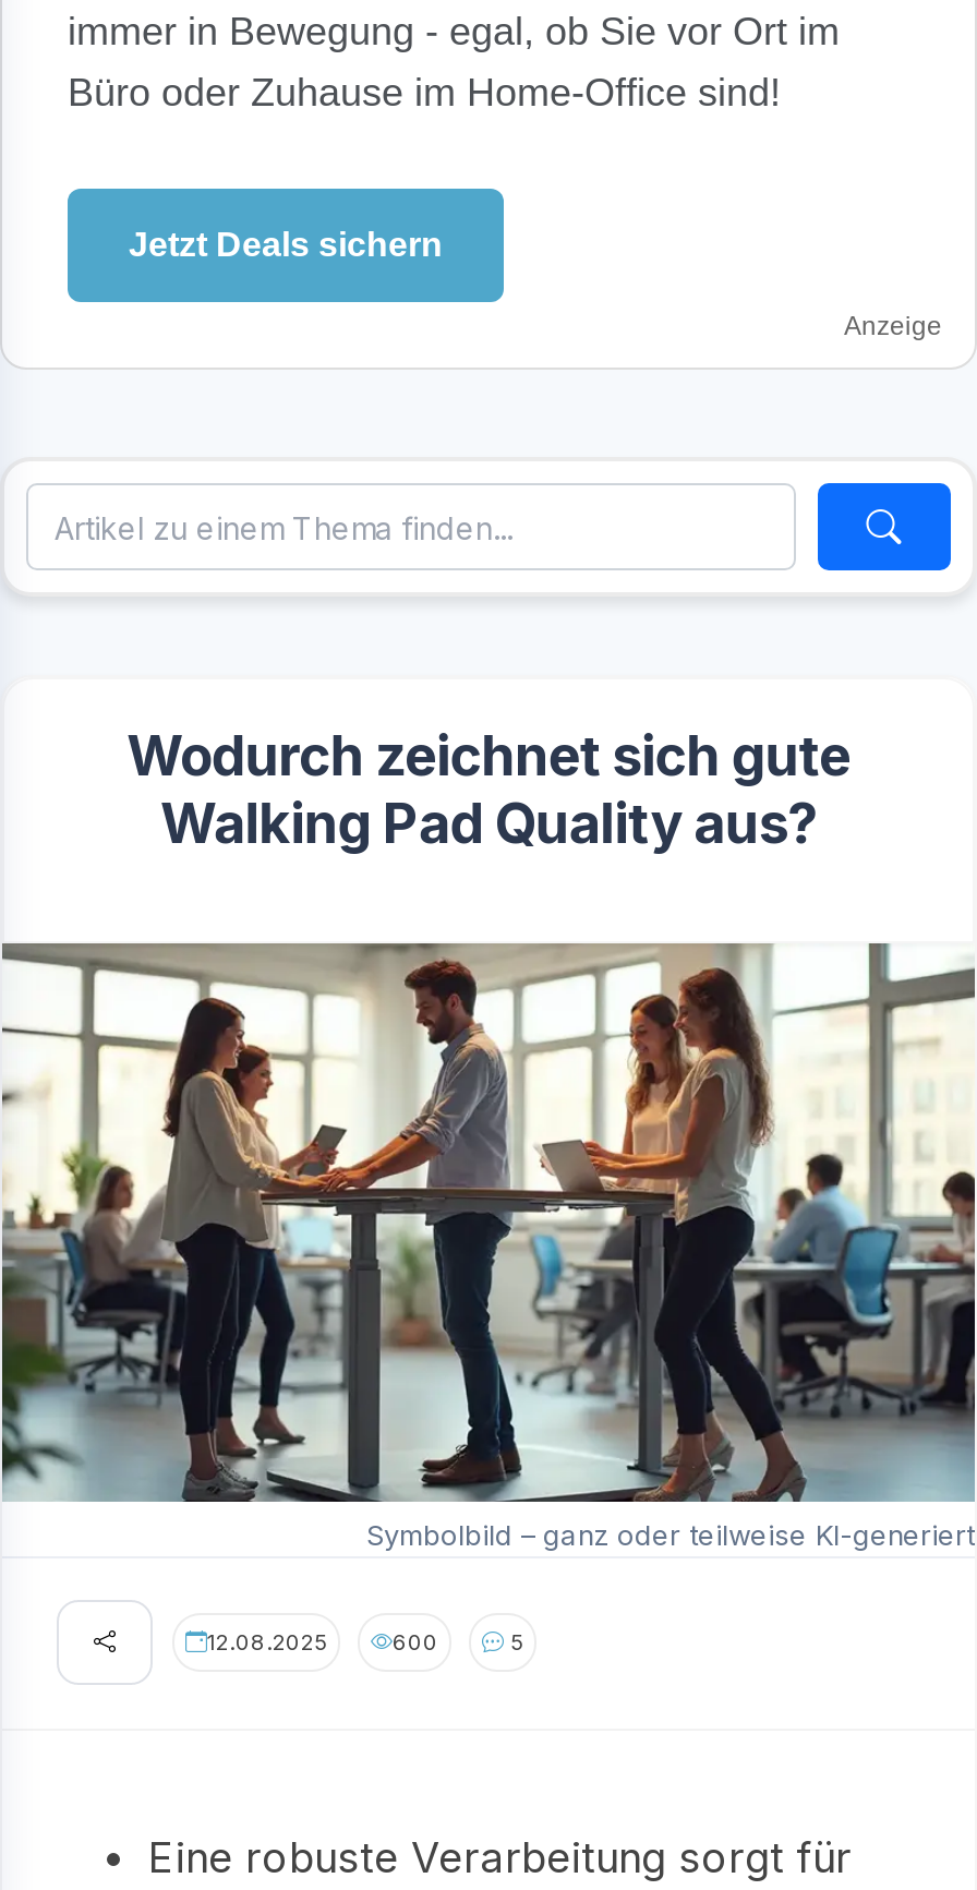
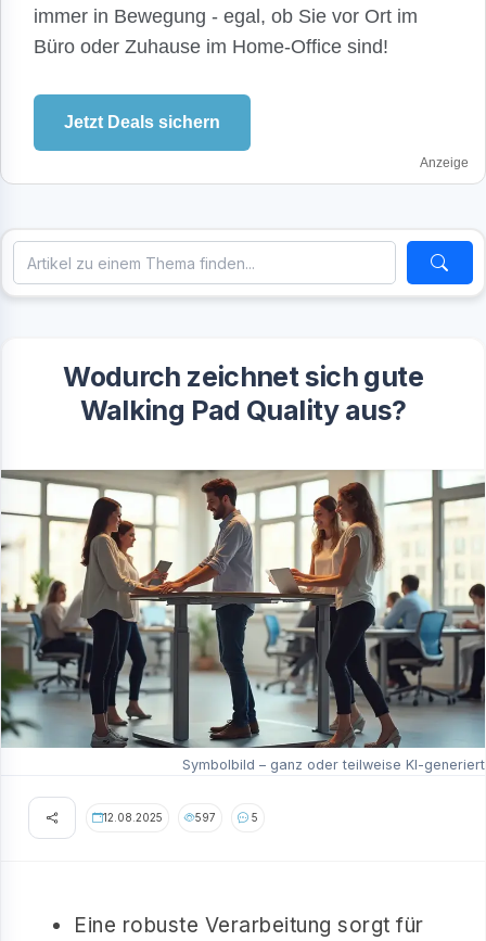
[393,1629,438,1655] 600 -> [195,811,216,824] 597

